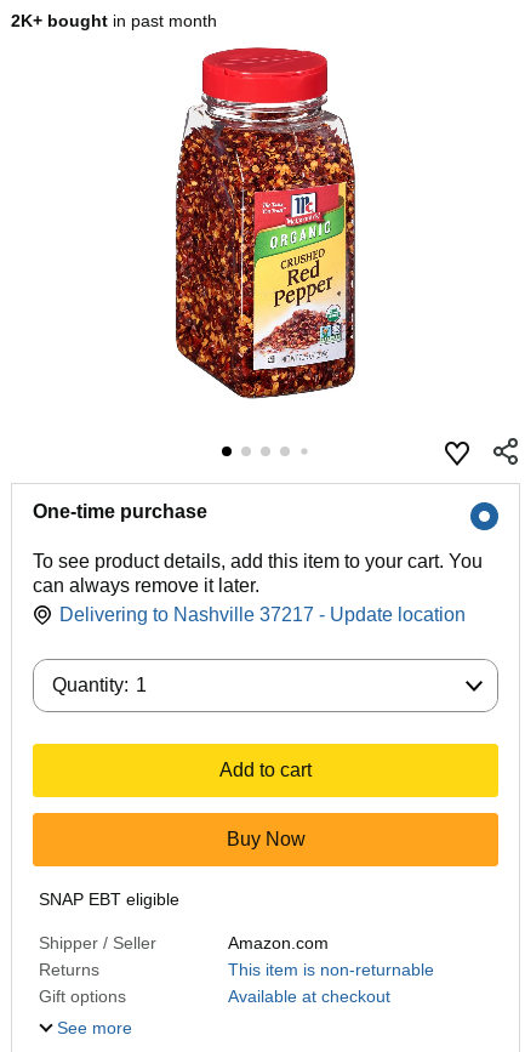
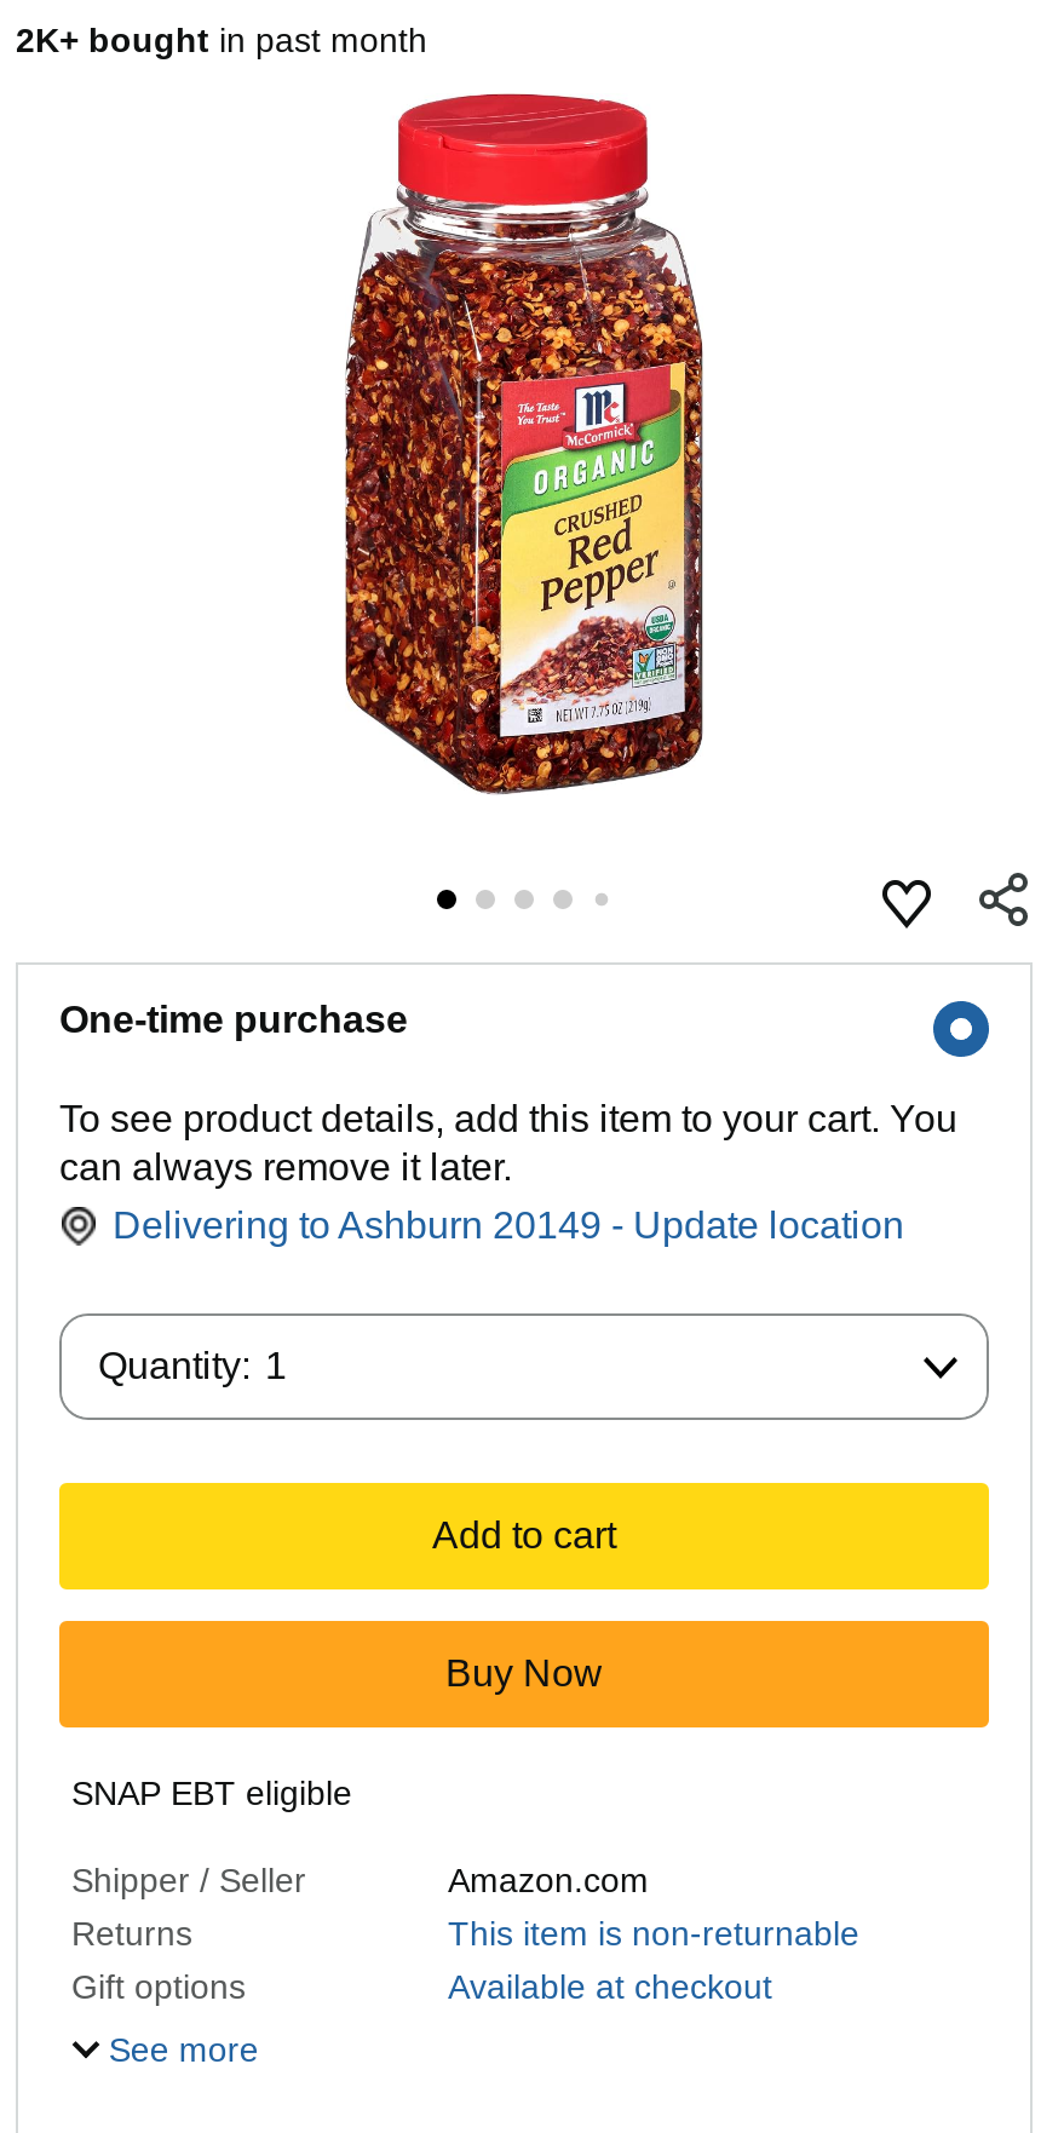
[59,604,466,625] Delivering to Nashville 37217 - Update location -> [113,1205,904,1246] Delivering to Ashburn 20149 - Update location

